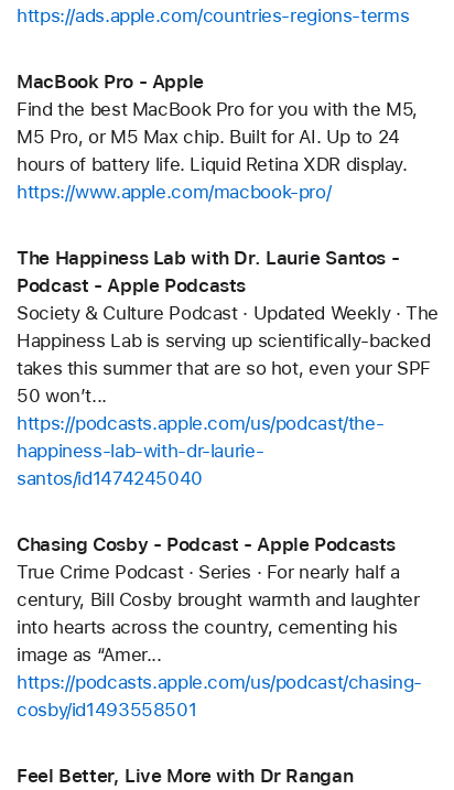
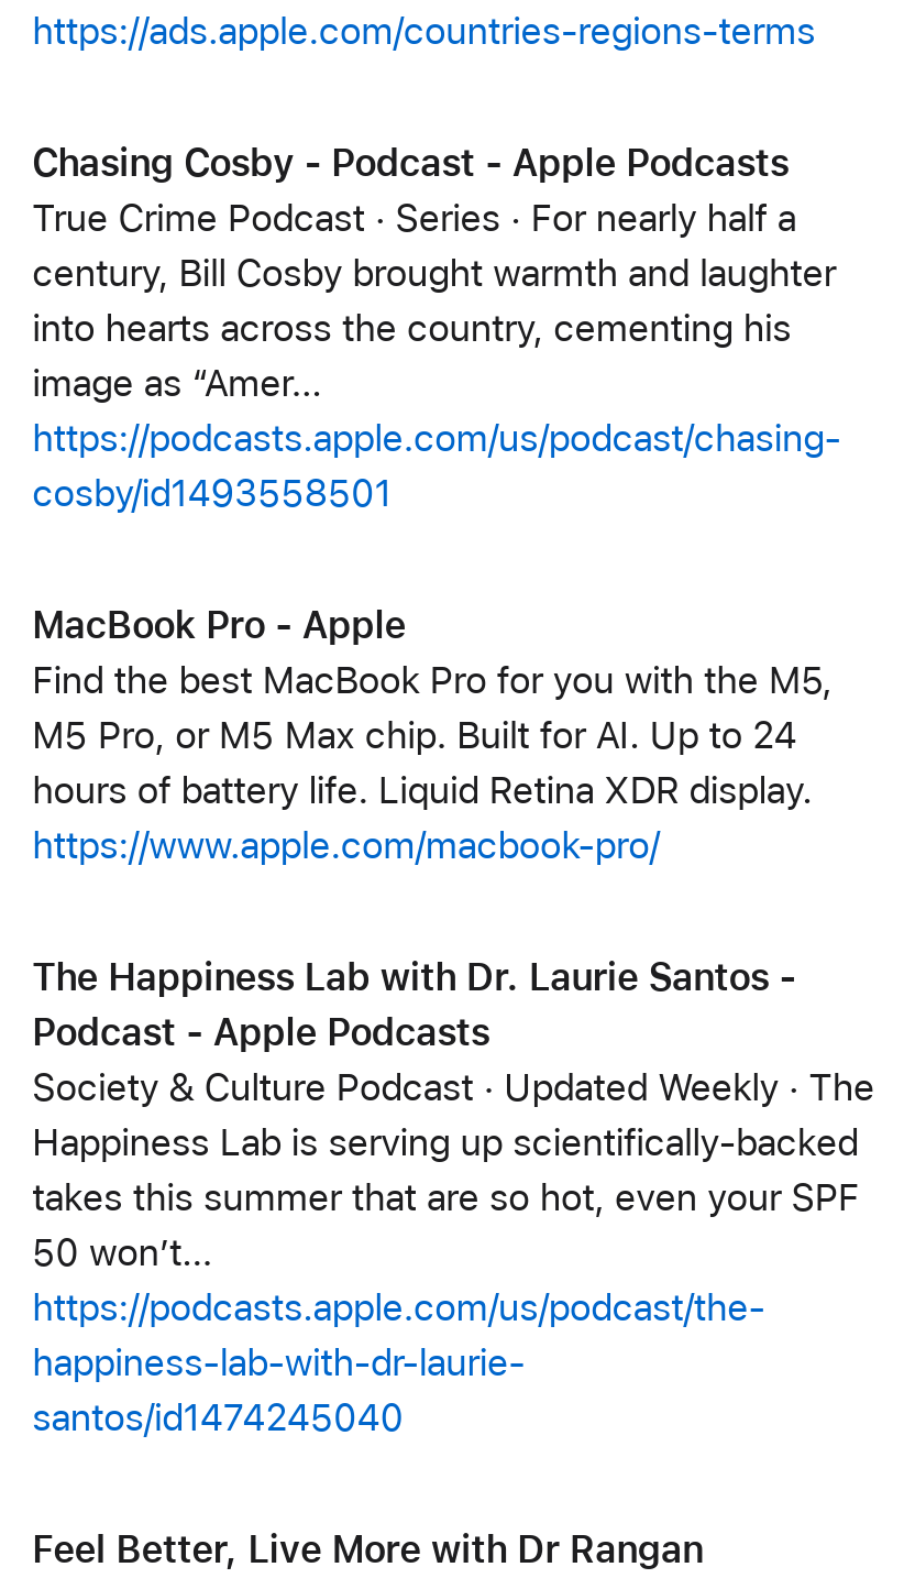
moved [17,71,439,489] -> [32,603,875,1439]: MacBook Pro - Apple | Find the best MacBook Pro for you with the M5, | M5 Pro, or M5 Max chip. Built for AI. Up to 24 | ... | happiness-lab-with-dr-laurie- | santos/id1474245040
moved [17,533,422,721] -> [32,141,841,515]: Chasing Cosby - Podcast - Apple Podcasts | True Crime Podcast · Series · For nearly half a | century, Bill Cosby brought warmth and laughter | into hearts across the country, cementing his | image as “Amer... | https://podcasts.apple.com/us/podcast/chasing- | cosby/id1493558501

